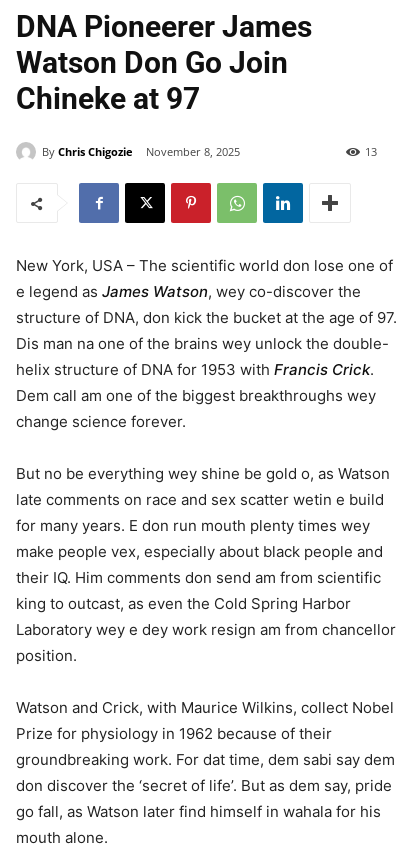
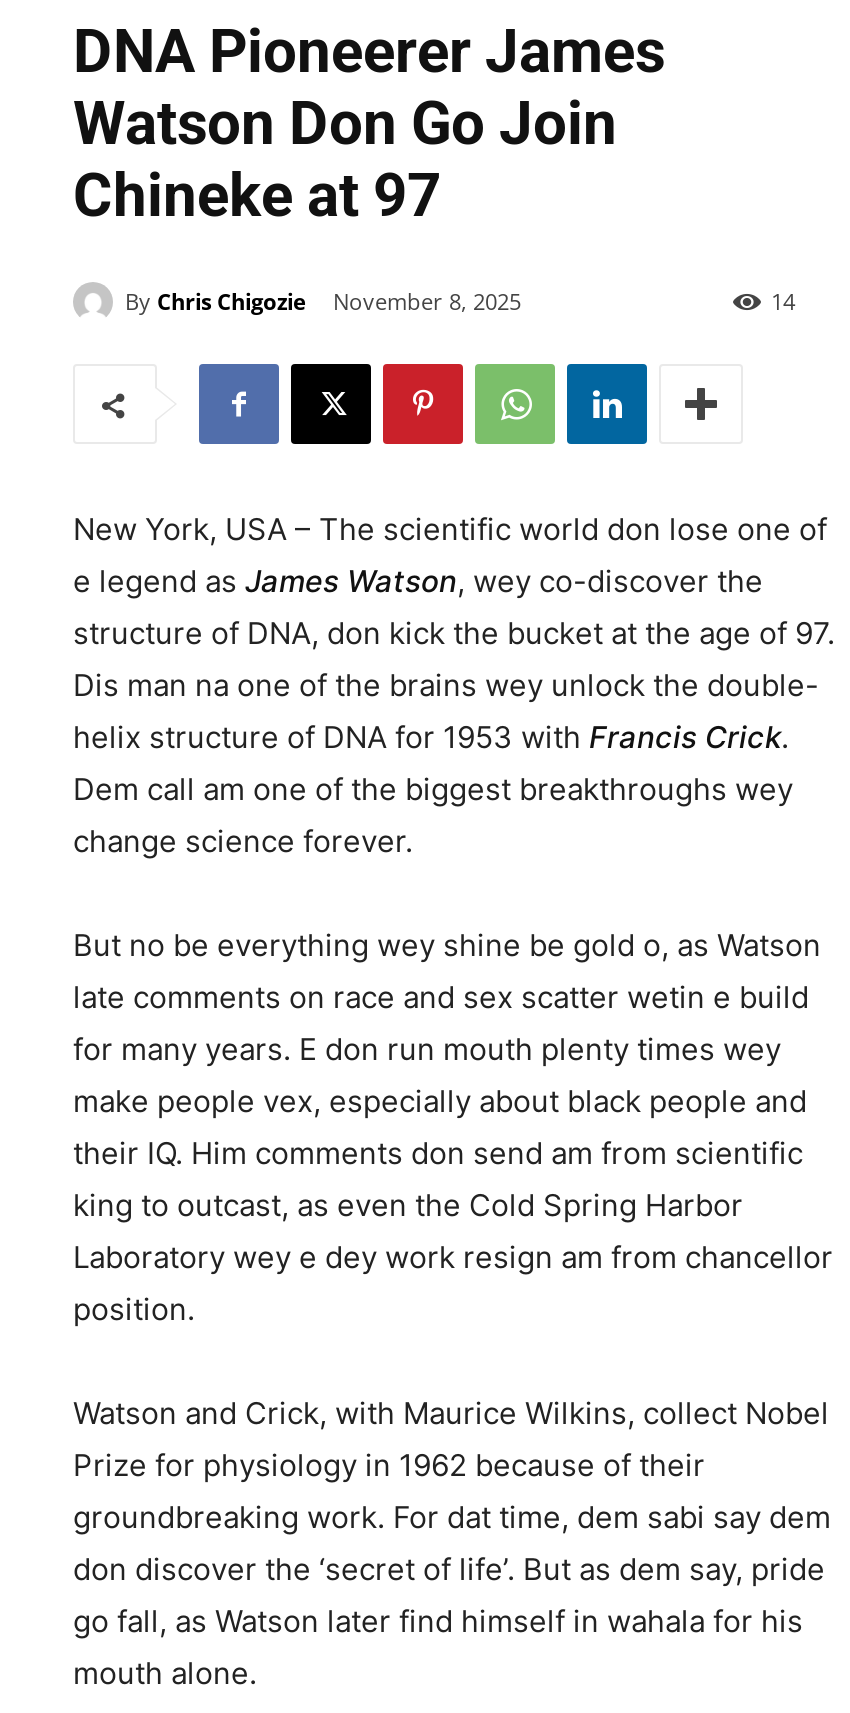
[365,144,377,159] 13 -> [771,286,795,316] 14

